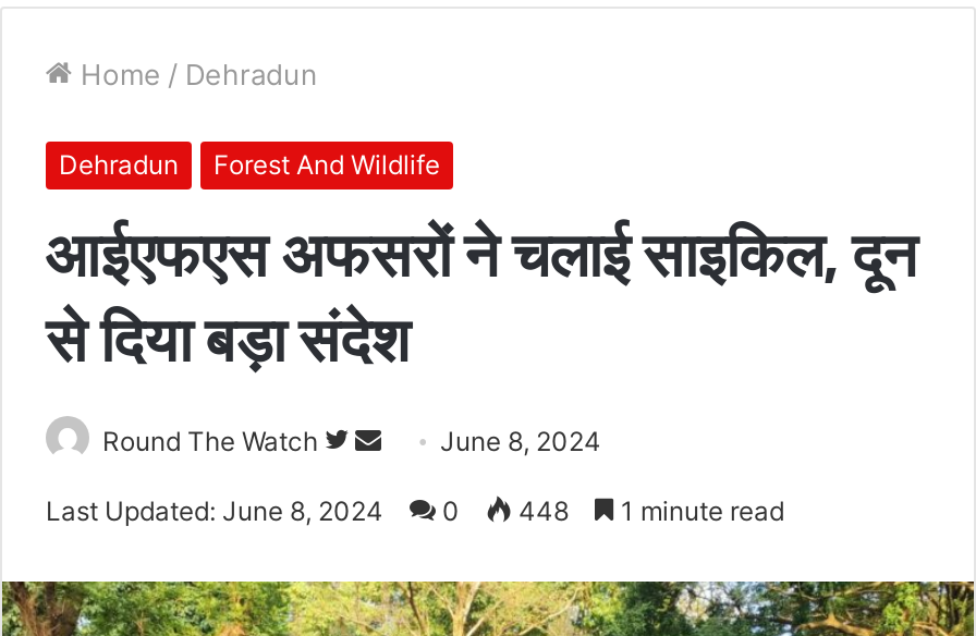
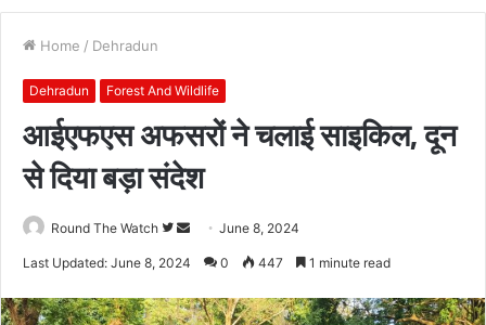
[46,494,784,527] Last Updated: June 8, 2024 0 448 1 minute read -> [23,255,391,271] Last Updated: June 8, 2024 0 447 1 minute read

